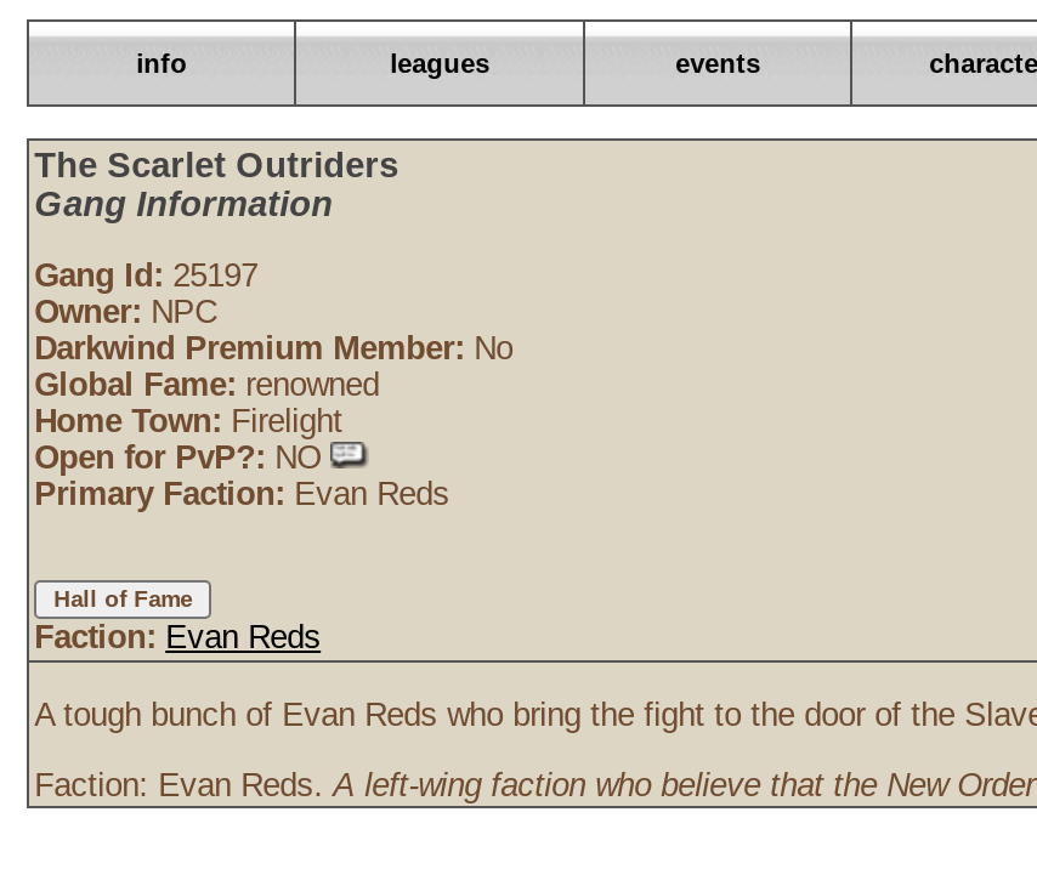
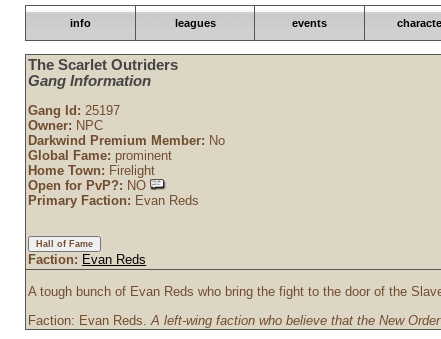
[34,366,379,402] Global Fame: renowned -> [28,148,172,163] Global Fame: prominent

